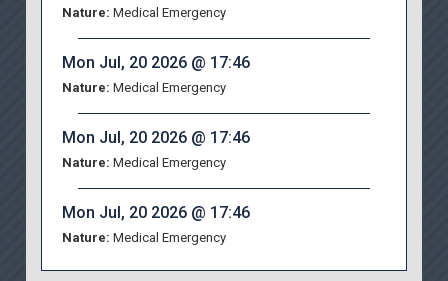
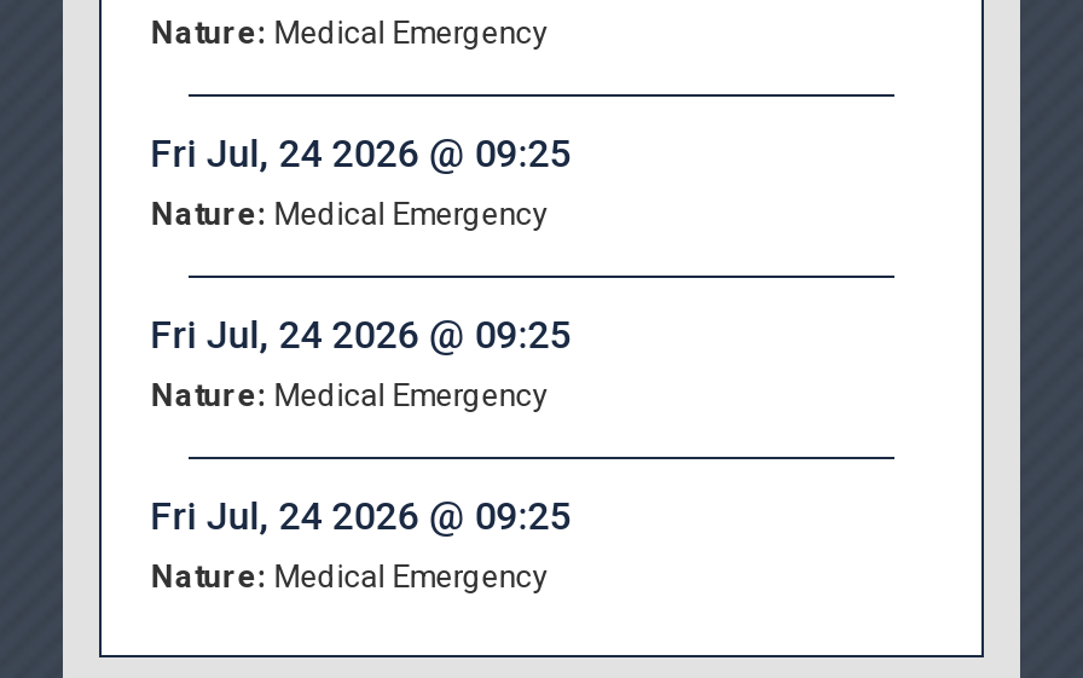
[62,53,250,72] Mon Jul, 20 2026 @ 17:46 -> [150,129,571,175] Fri Jul, 24 2026 @ 09:25
[62,128,250,147] Mon Jul, 20 2026 @ 17:46 -> [150,310,571,356] Fri Jul, 24 2026 @ 09:25
[62,203,250,222] Mon Jul, 20 2026 @ 17:46 -> [150,492,571,538] Fri Jul, 24 2026 @ 09:25

